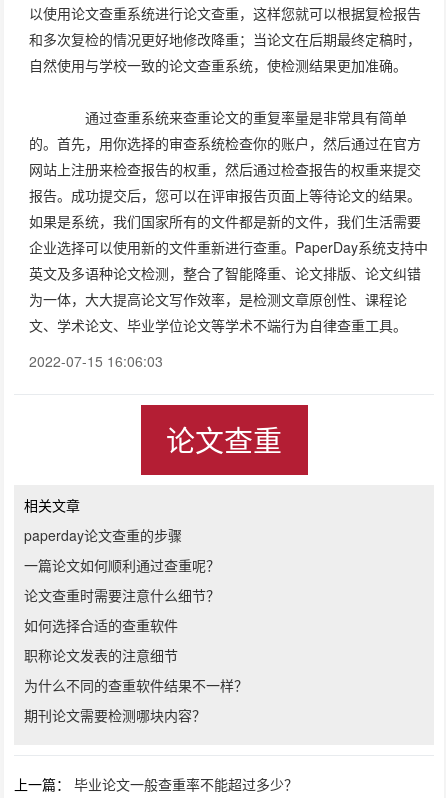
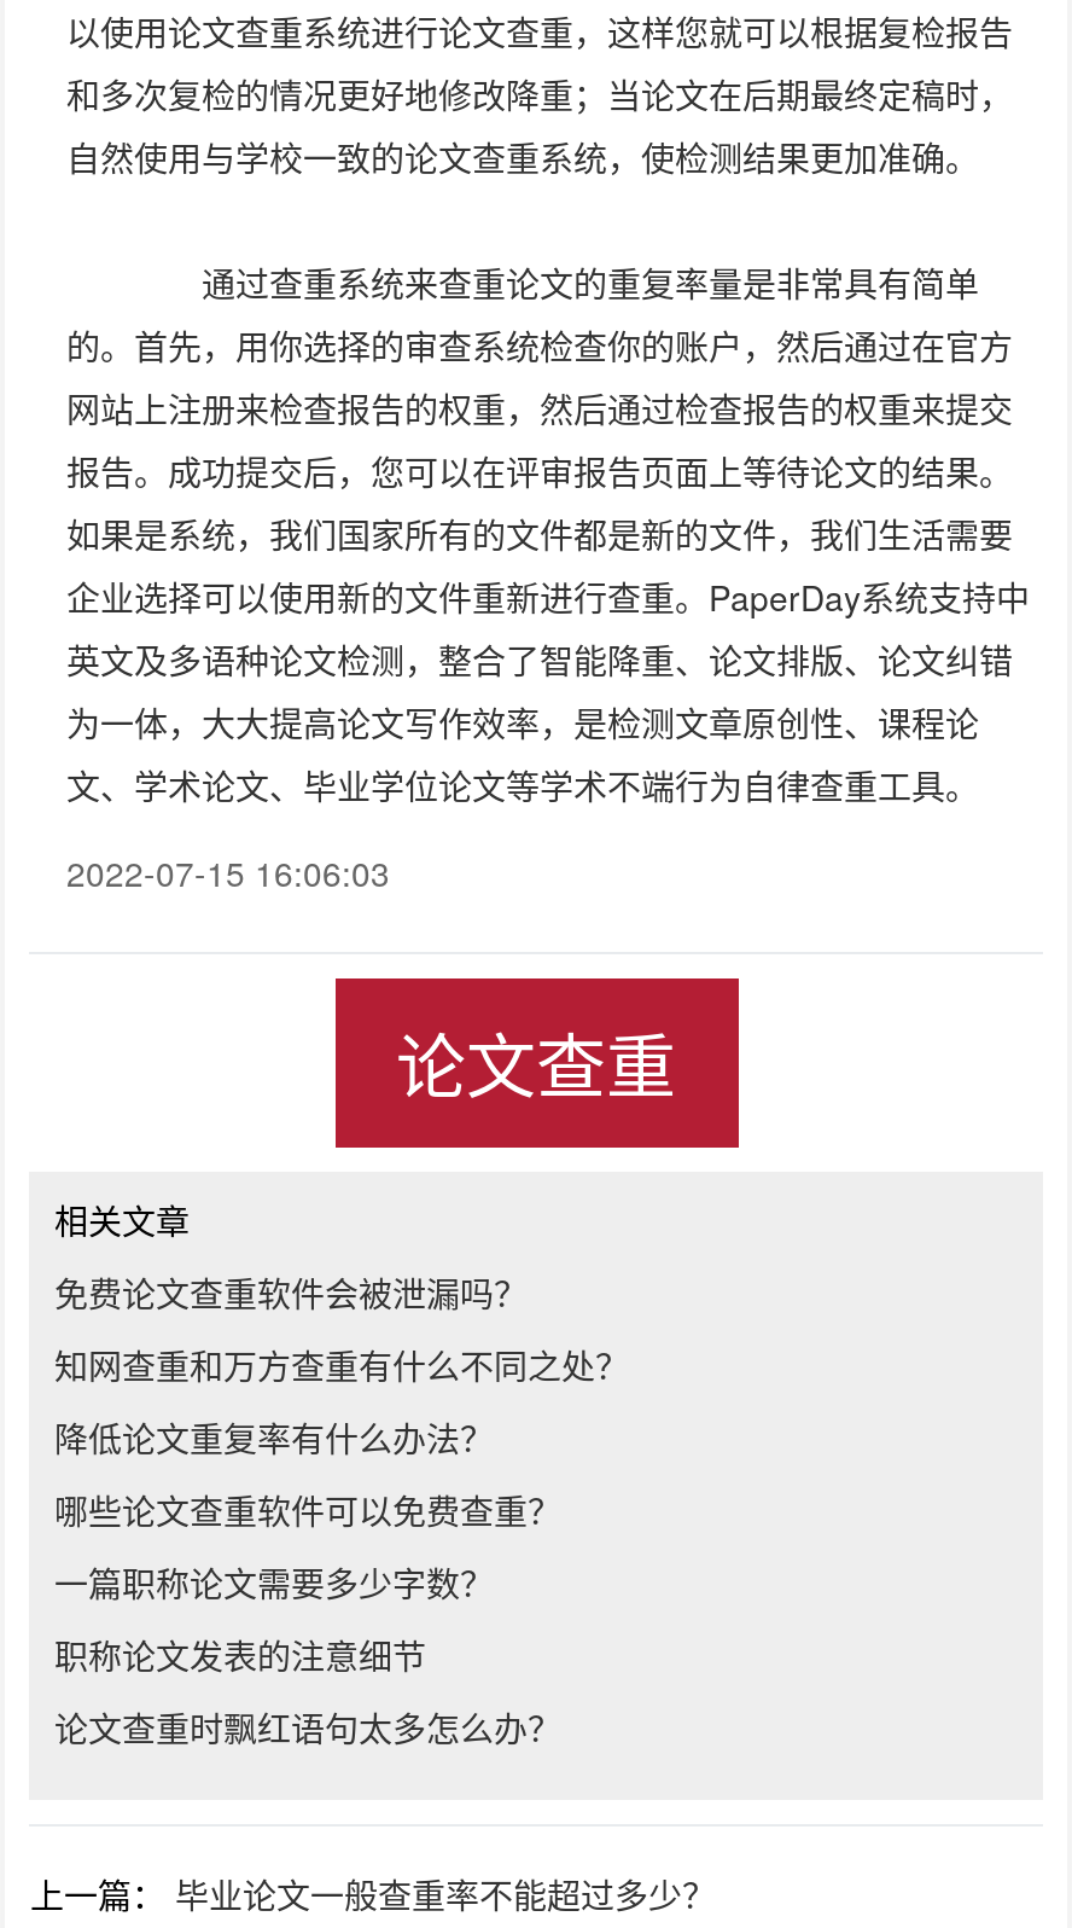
[24,525,220,635] paperday论文查重的步骤 | 一篇论文如何顺利通过查重呢？ | 论文查重时需要注意什么细节？ | 如何选择合适的查重软件 -> [54,1268,629,1607] 免费论文查重软件会被泄漏吗？ | 知网查重和万方查重有什么不同之处？ | 降低论文重复率有什么办法？ | 哪些论文查重软件可以免费查重？ | 一篇职称论文需要多少字数？
moved [24,645,178,665] -> [54,1631,426,1679]: 职称论文发表的注意细节
[24,675,248,725] 为什么不同的查重软件结果不一样？ | 期刊论文需要检测哪块内容？ -> [54,1703,561,1752] 论文查重时飘红语句太多怎么办？

